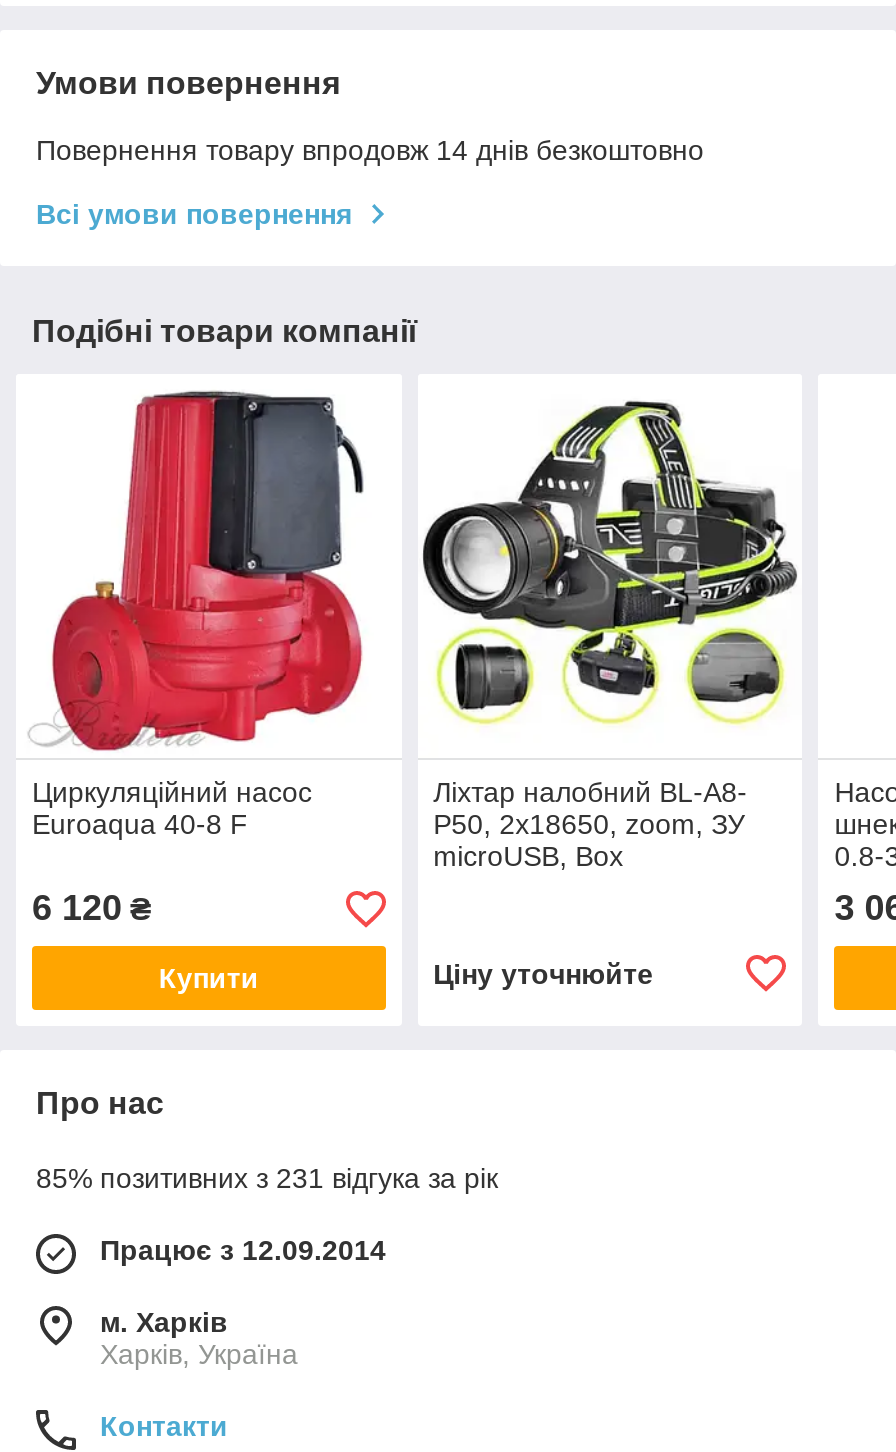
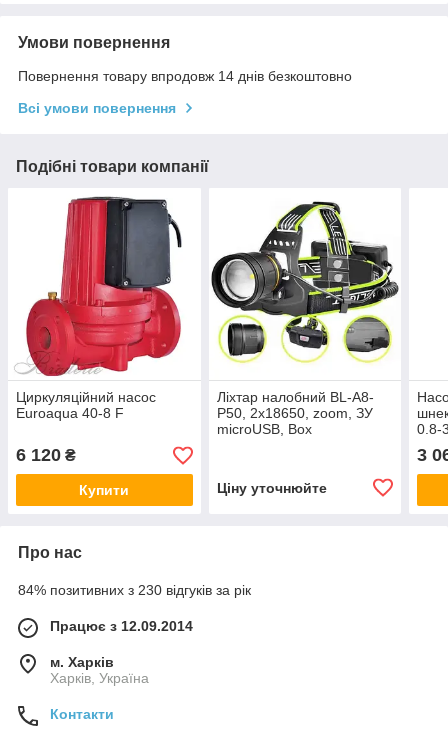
[36,1163,498,1195] 85% позитивних з 231 відгука за рік -> [18,582,251,598] 84% позитивних з 230 відгуків за рік

